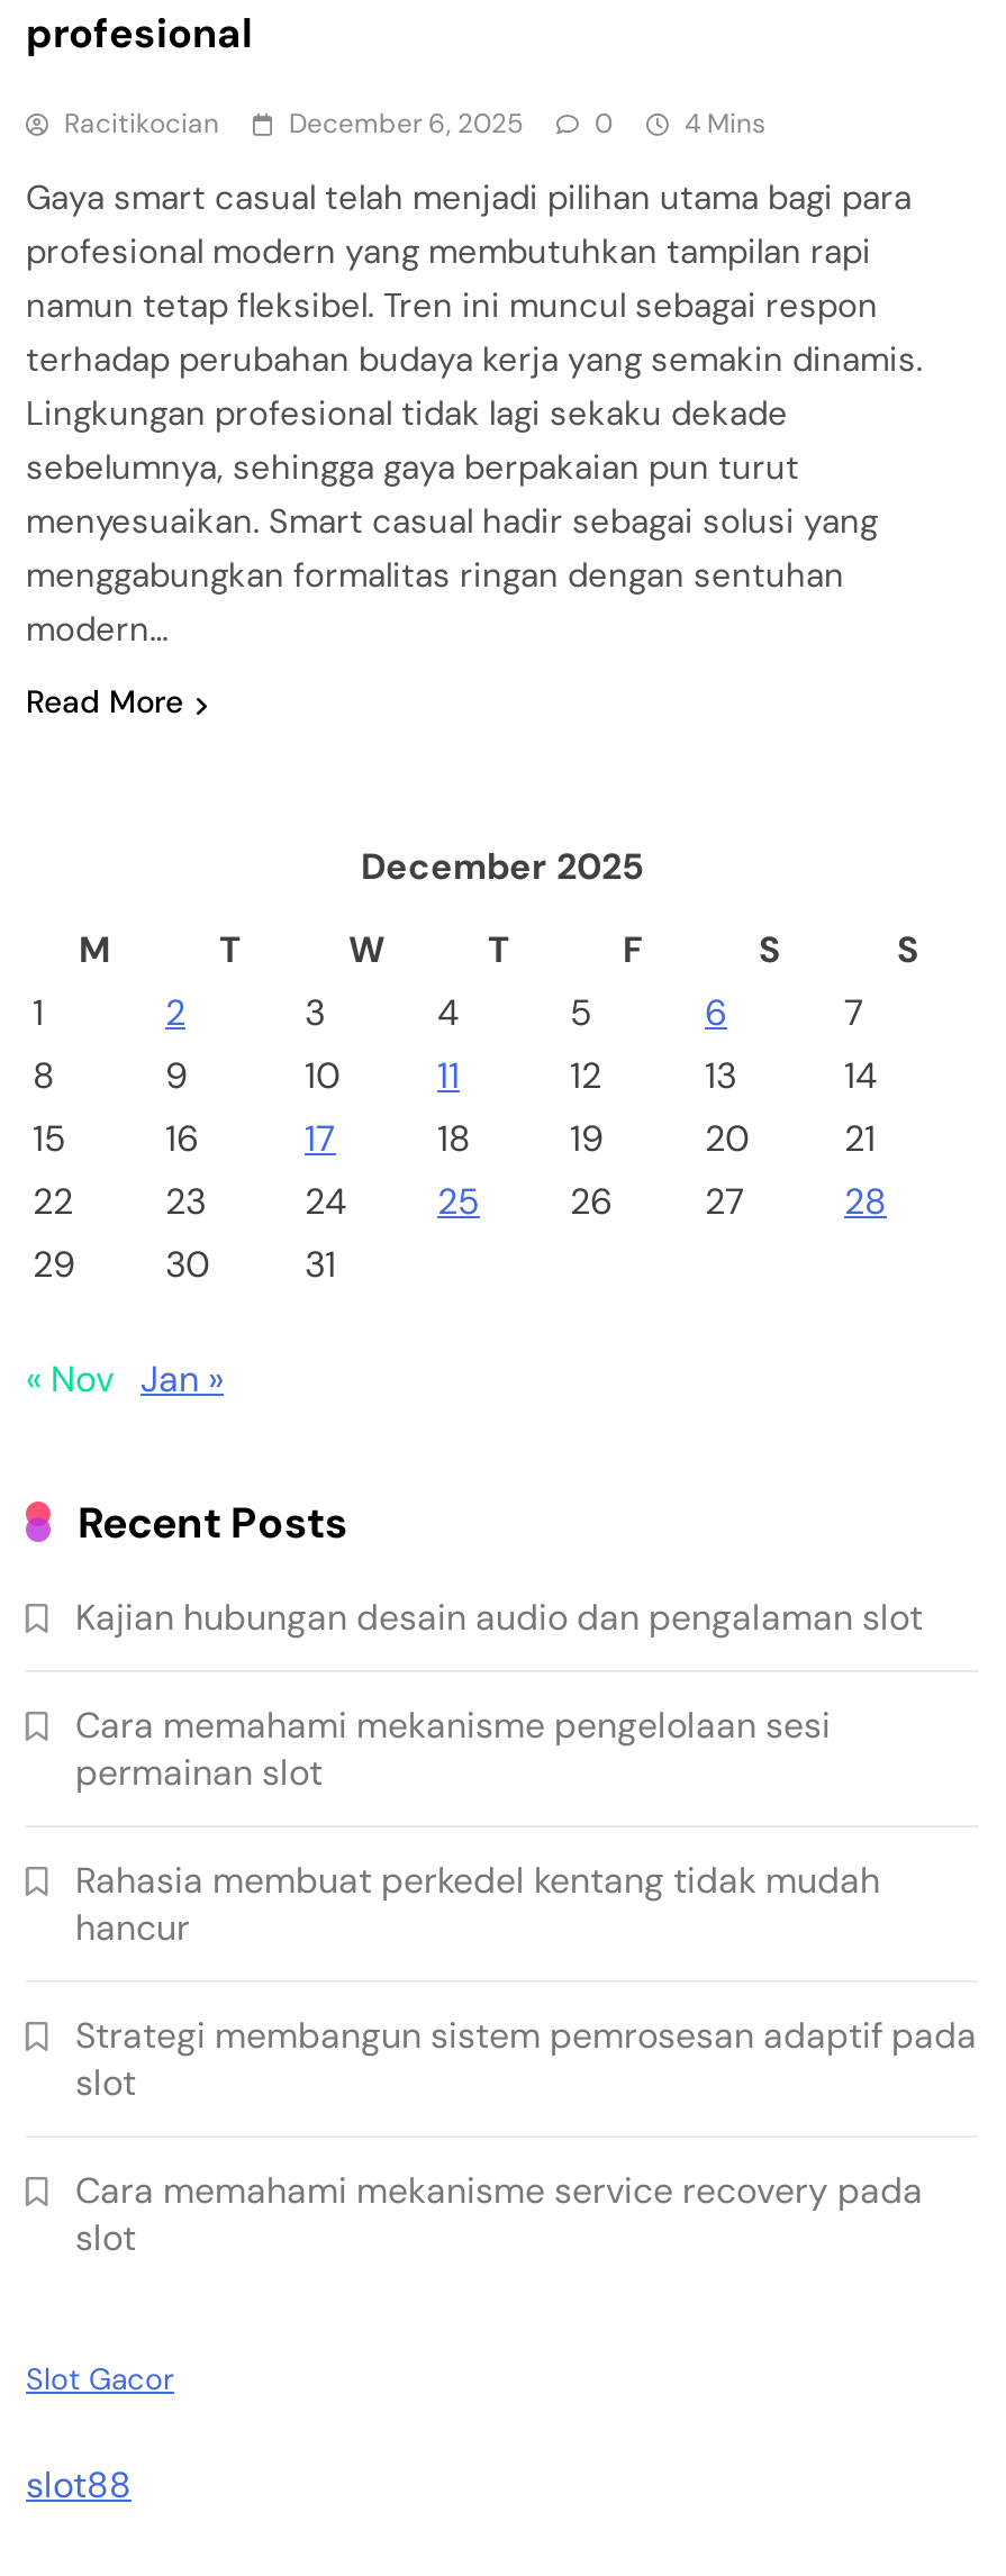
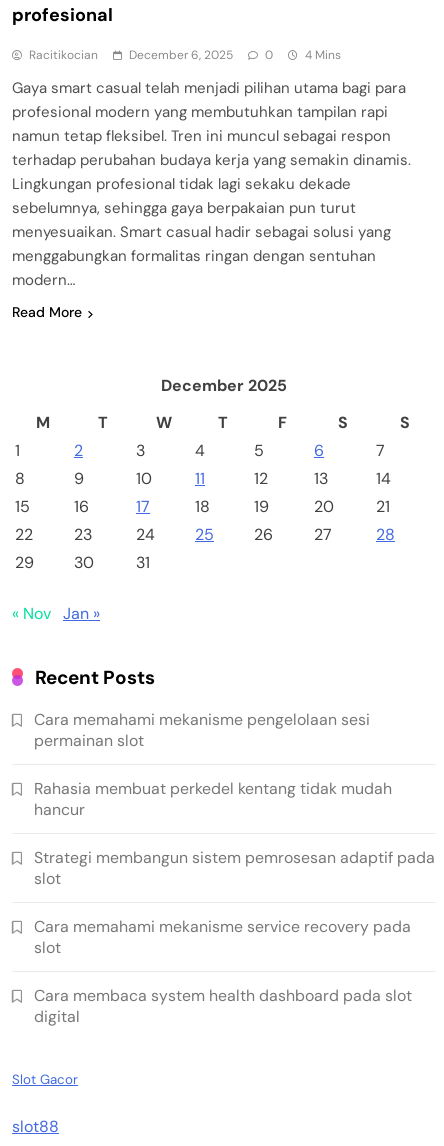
[75,1595,923,1642] Kajian hubungan desain audio dan pengalaman slot -> none
moved [75,1702,977,2262] -> [34,709,435,958]: Cara memahami mekanisme pengelolaan sesi | permainan slot | Rahasia membuat perkedel kentang tidak mudah | hancur | Strategi membangun sistem pemrosesan adaptif pada | slot | Cara memahami mekanisme service recovery pada | slot
none -> [34,985,412,1027] Cara membaca system health dashboard pada slot | digital

